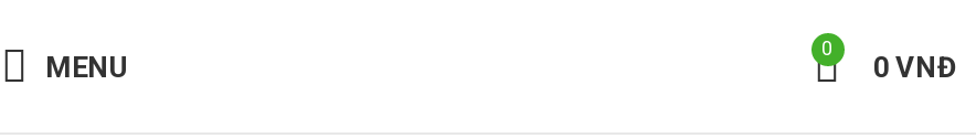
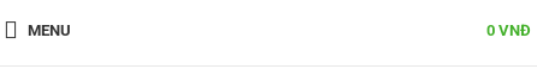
[821,38,832,60] 0 -> none

